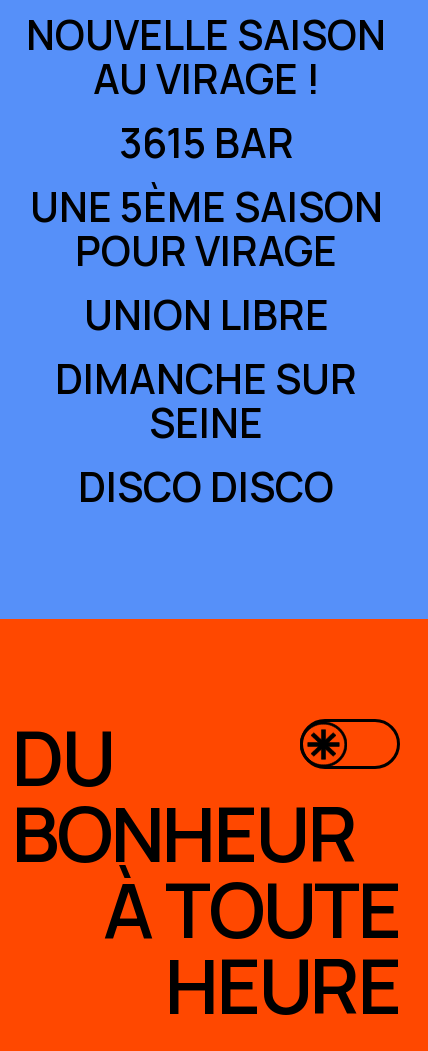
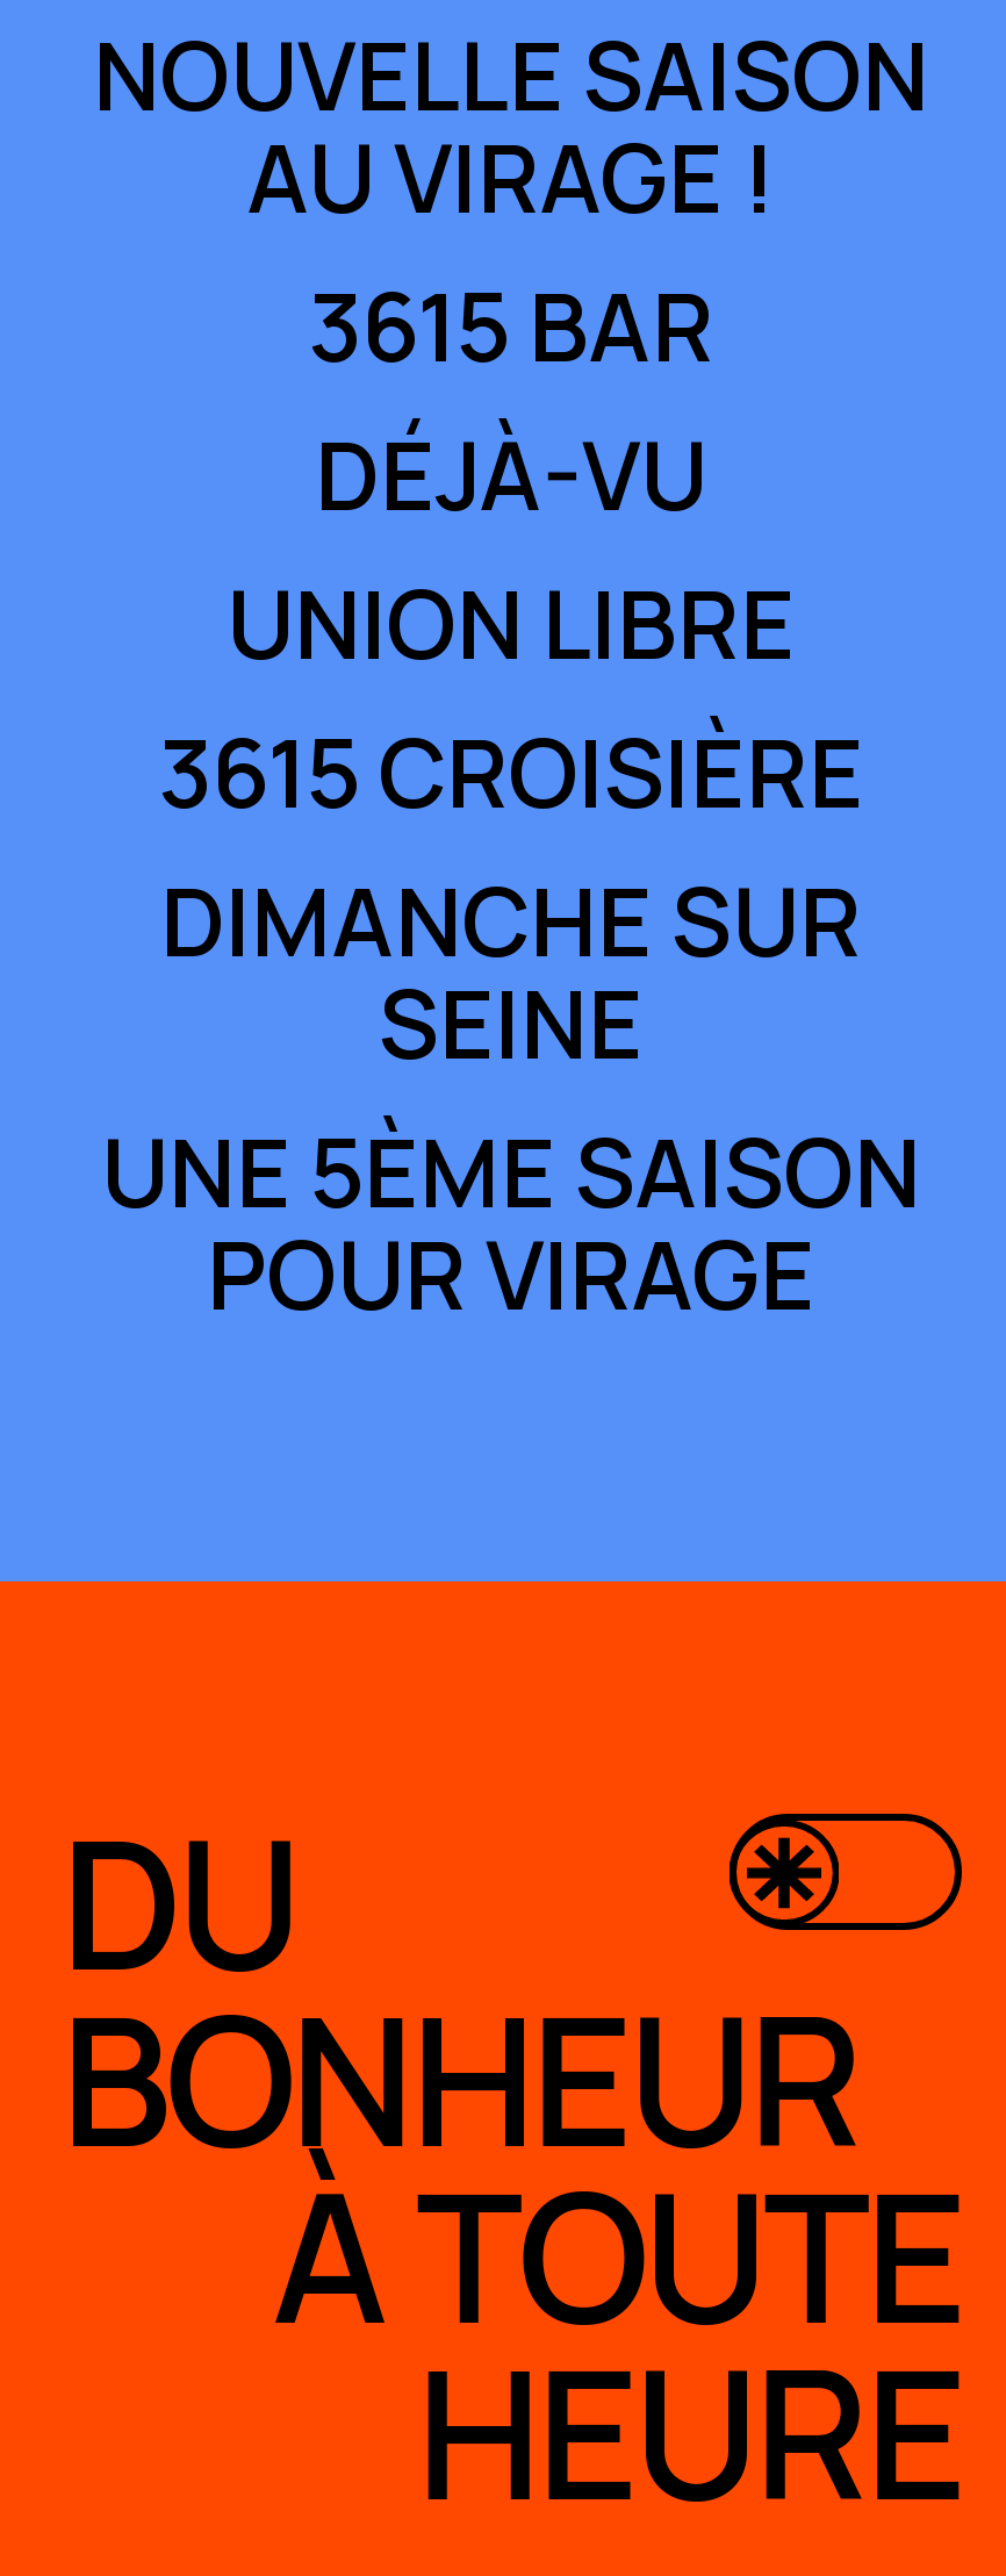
none -> [158,411,864,836] DÉJÀ-VU | 3615 CROISIÈRE
moved [29,179,382,278] -> [101,1108,921,1338]: UNE 5ÈME SAISON | POUR VIRAGE
moved [55,287,357,450] -> [160,560,862,1087]: UNION LIBRE | DIMANCHE SUR | SEINE
[78,459,334,514] DISCO DISCO -> none

